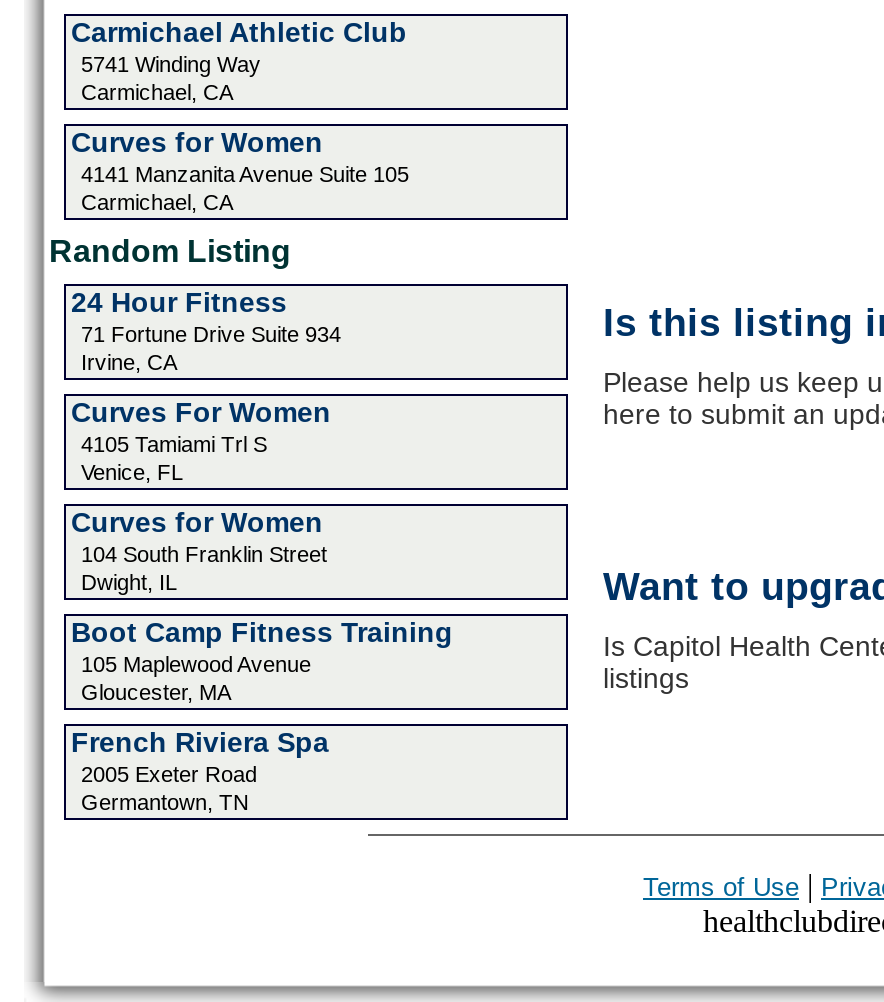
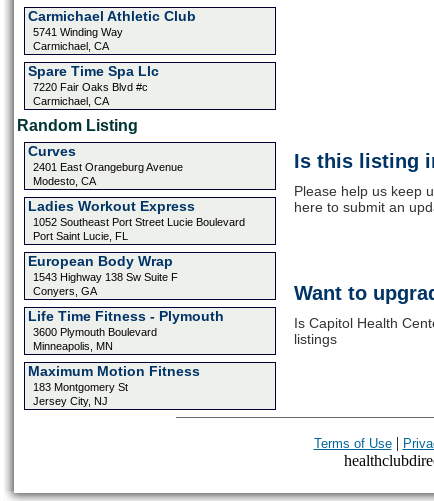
[71,126,409,186] Curves for Women | 4141 Manzanita Avenue Suite 105 -> [27,63,158,93] Spare Time Spa Llc | 7220 Fair Oaks Blvd #c
[71,286,341,374] 24 Hour Fitness | 71 Fortune Drive Suite 934 | Irvine, CA -> [27,143,182,187] Curves | 2401 East Orangeburg Avenue | Modesto, CA
[71,396,331,484] Curves For Women | 4105 Tamiami Trl S | Venice, FL -> [27,198,244,242] Ladies Workout Express | 1052 Southeast Port Street Lucie Boulevard | Port Saint Lucie, FL
[71,506,327,594] Curves for Women | 104 South Franklin Street | Dwight, IL -> [27,253,177,297] European Body Wrap | 1543 Highway 138 Sw Suite F | Conyers, GA
[71,616,453,704] Boot Camp Fitness Training | 105 Maplewood Avenue | Gloucester, MA -> [27,308,223,352] Life Time Fitness - Plymouth | 3600 Plymouth Boulevard | Minneapolis, MN
[71,726,329,814] French Riviera Spa | 2005 Exeter Road | Germantown, TN -> [27,363,199,407] Maximum Motion Fitness | 183 Montgomery St | Jersey City, NJ

